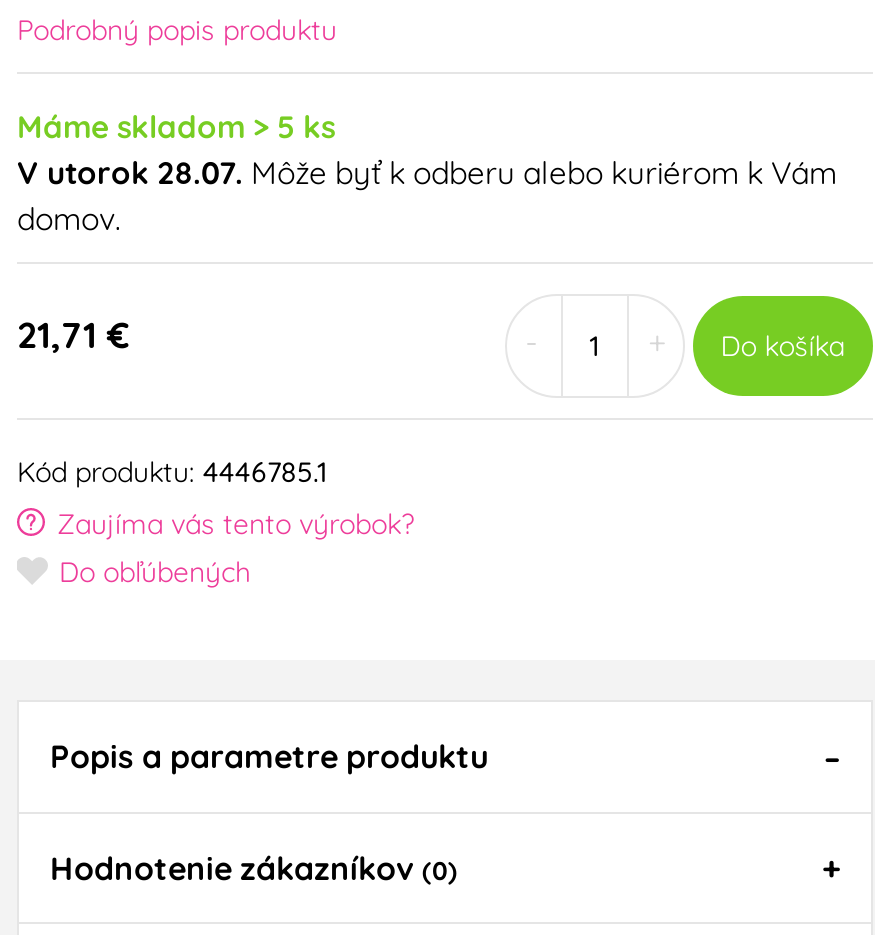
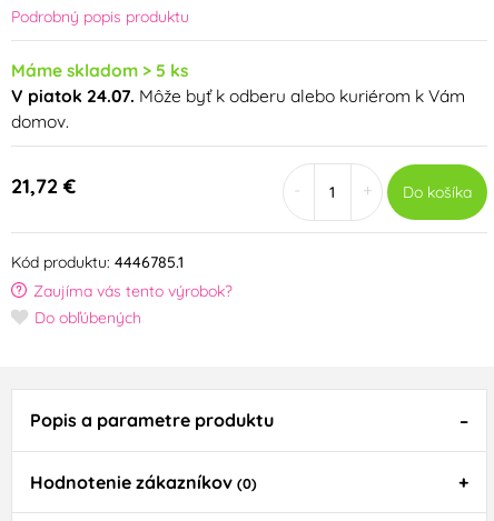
[17,152,837,192] V utorok 28.07. Môže byť k odberu alebo kuriérom k Vám -> [11,84,465,107] V piatok 24.07. Môže byť k odberu alebo kuriérom k Vám
[17,313,129,357] 21,71 € -> [11,174,76,198] 21,72 €

